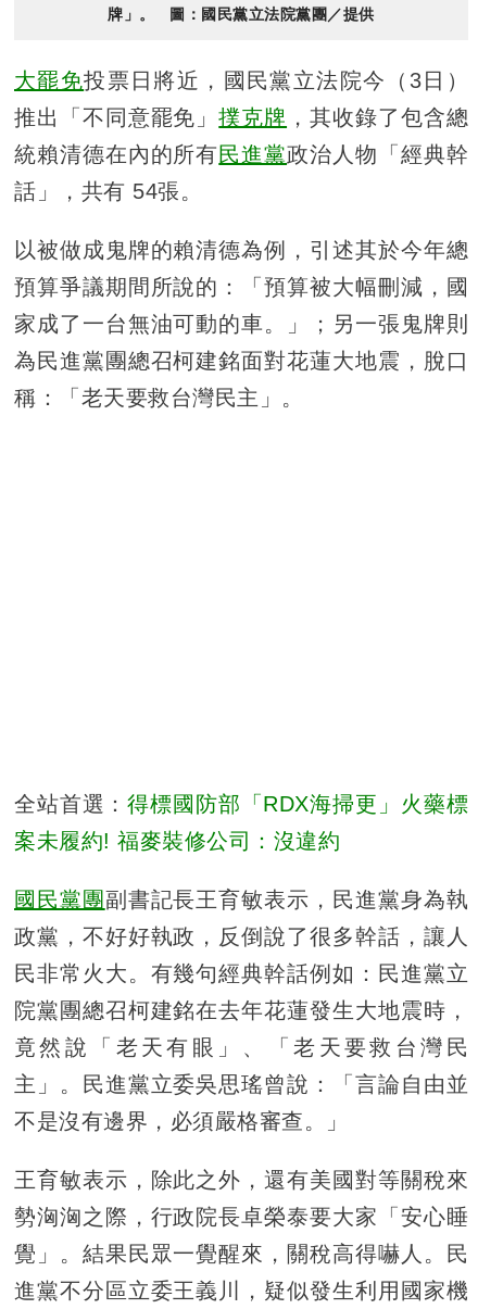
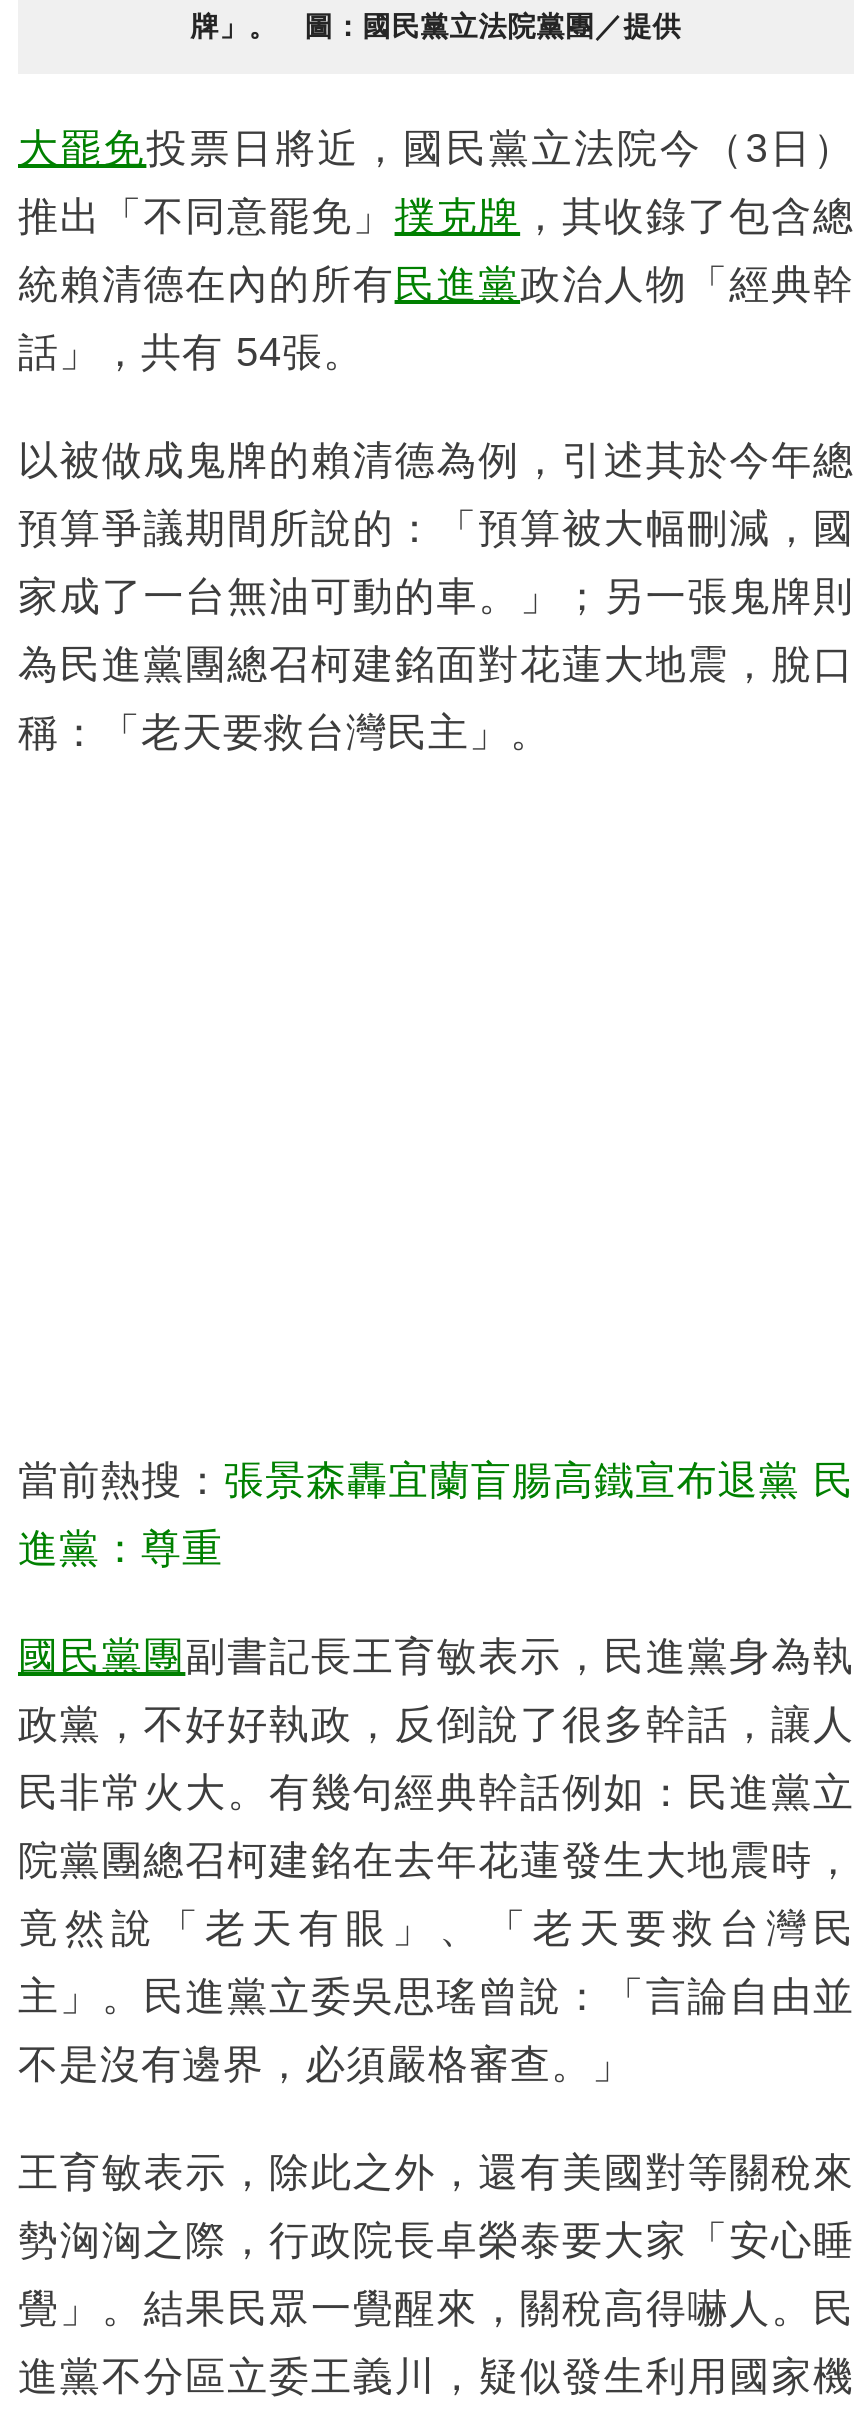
[14,792,468,815] 全站首選：得標國防部「RDX海掃更」火藥標 -> [18,1457,854,1501] 當前熱搜：張景森轟宜蘭盲腸高鐵宣布退黨 民
[14,829,340,852] 案未履約! 福麥裝修公司：沒違約 -> [18,1525,223,1569] 進黨：尊重

